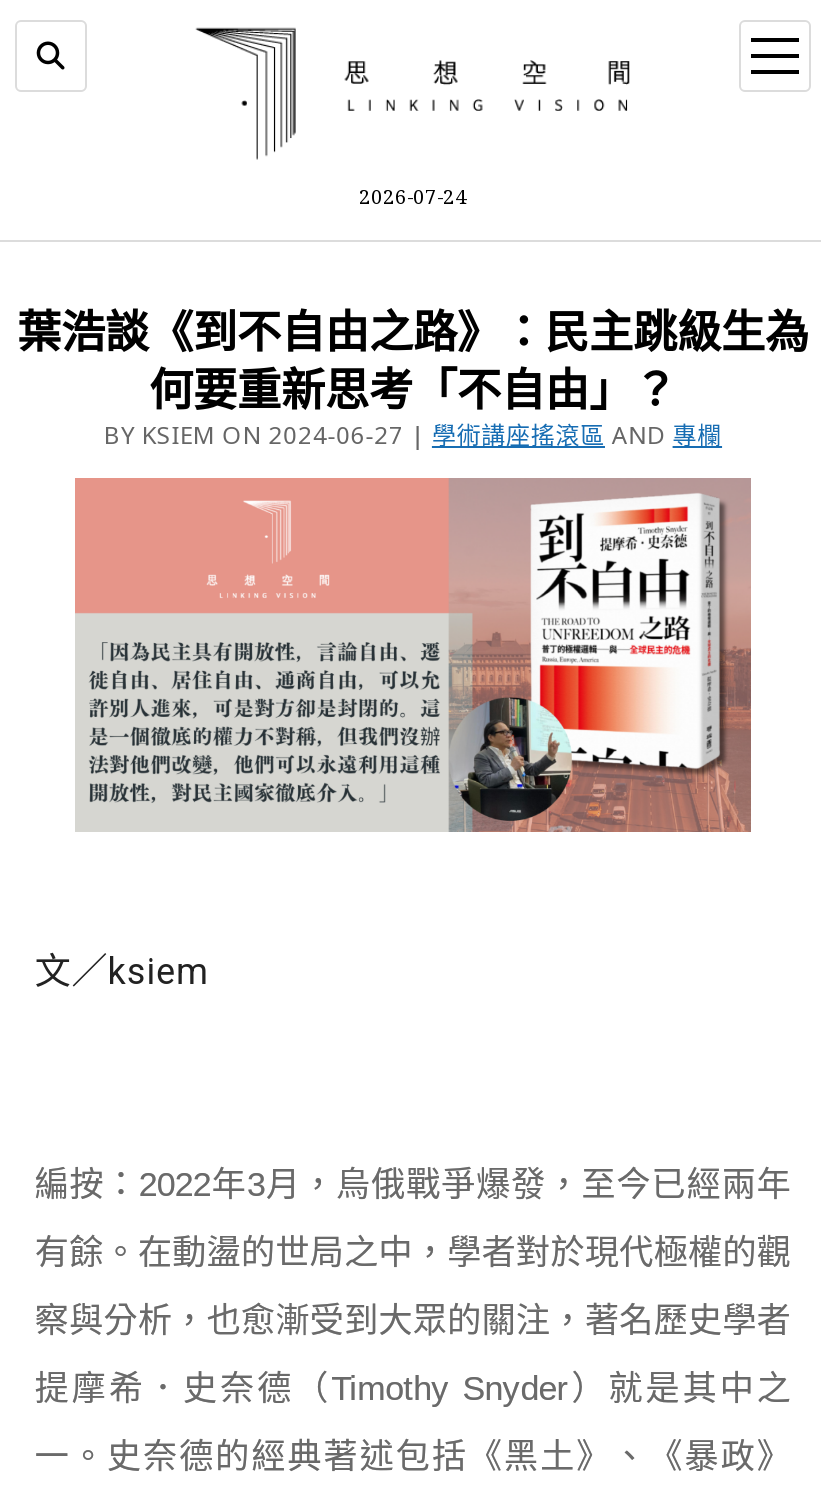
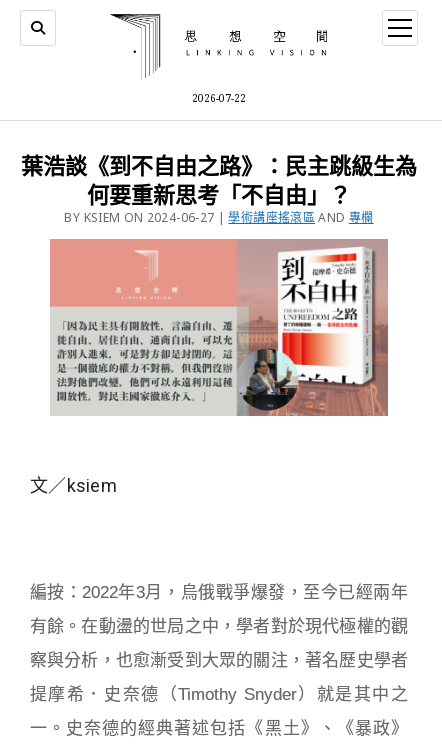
[359,183,467,211] 2026-07-24 -> [192,91,246,105] 2026-07-22

